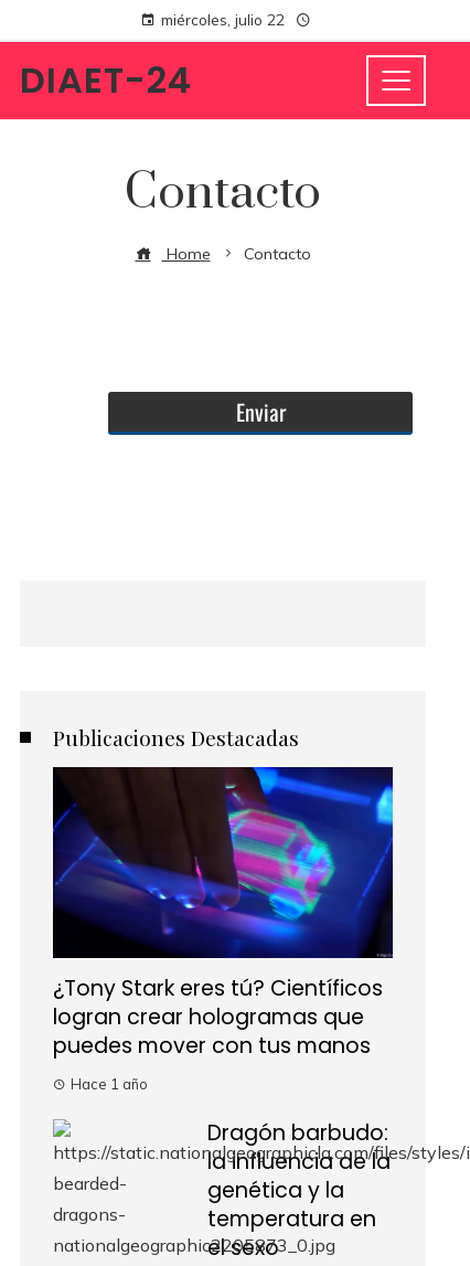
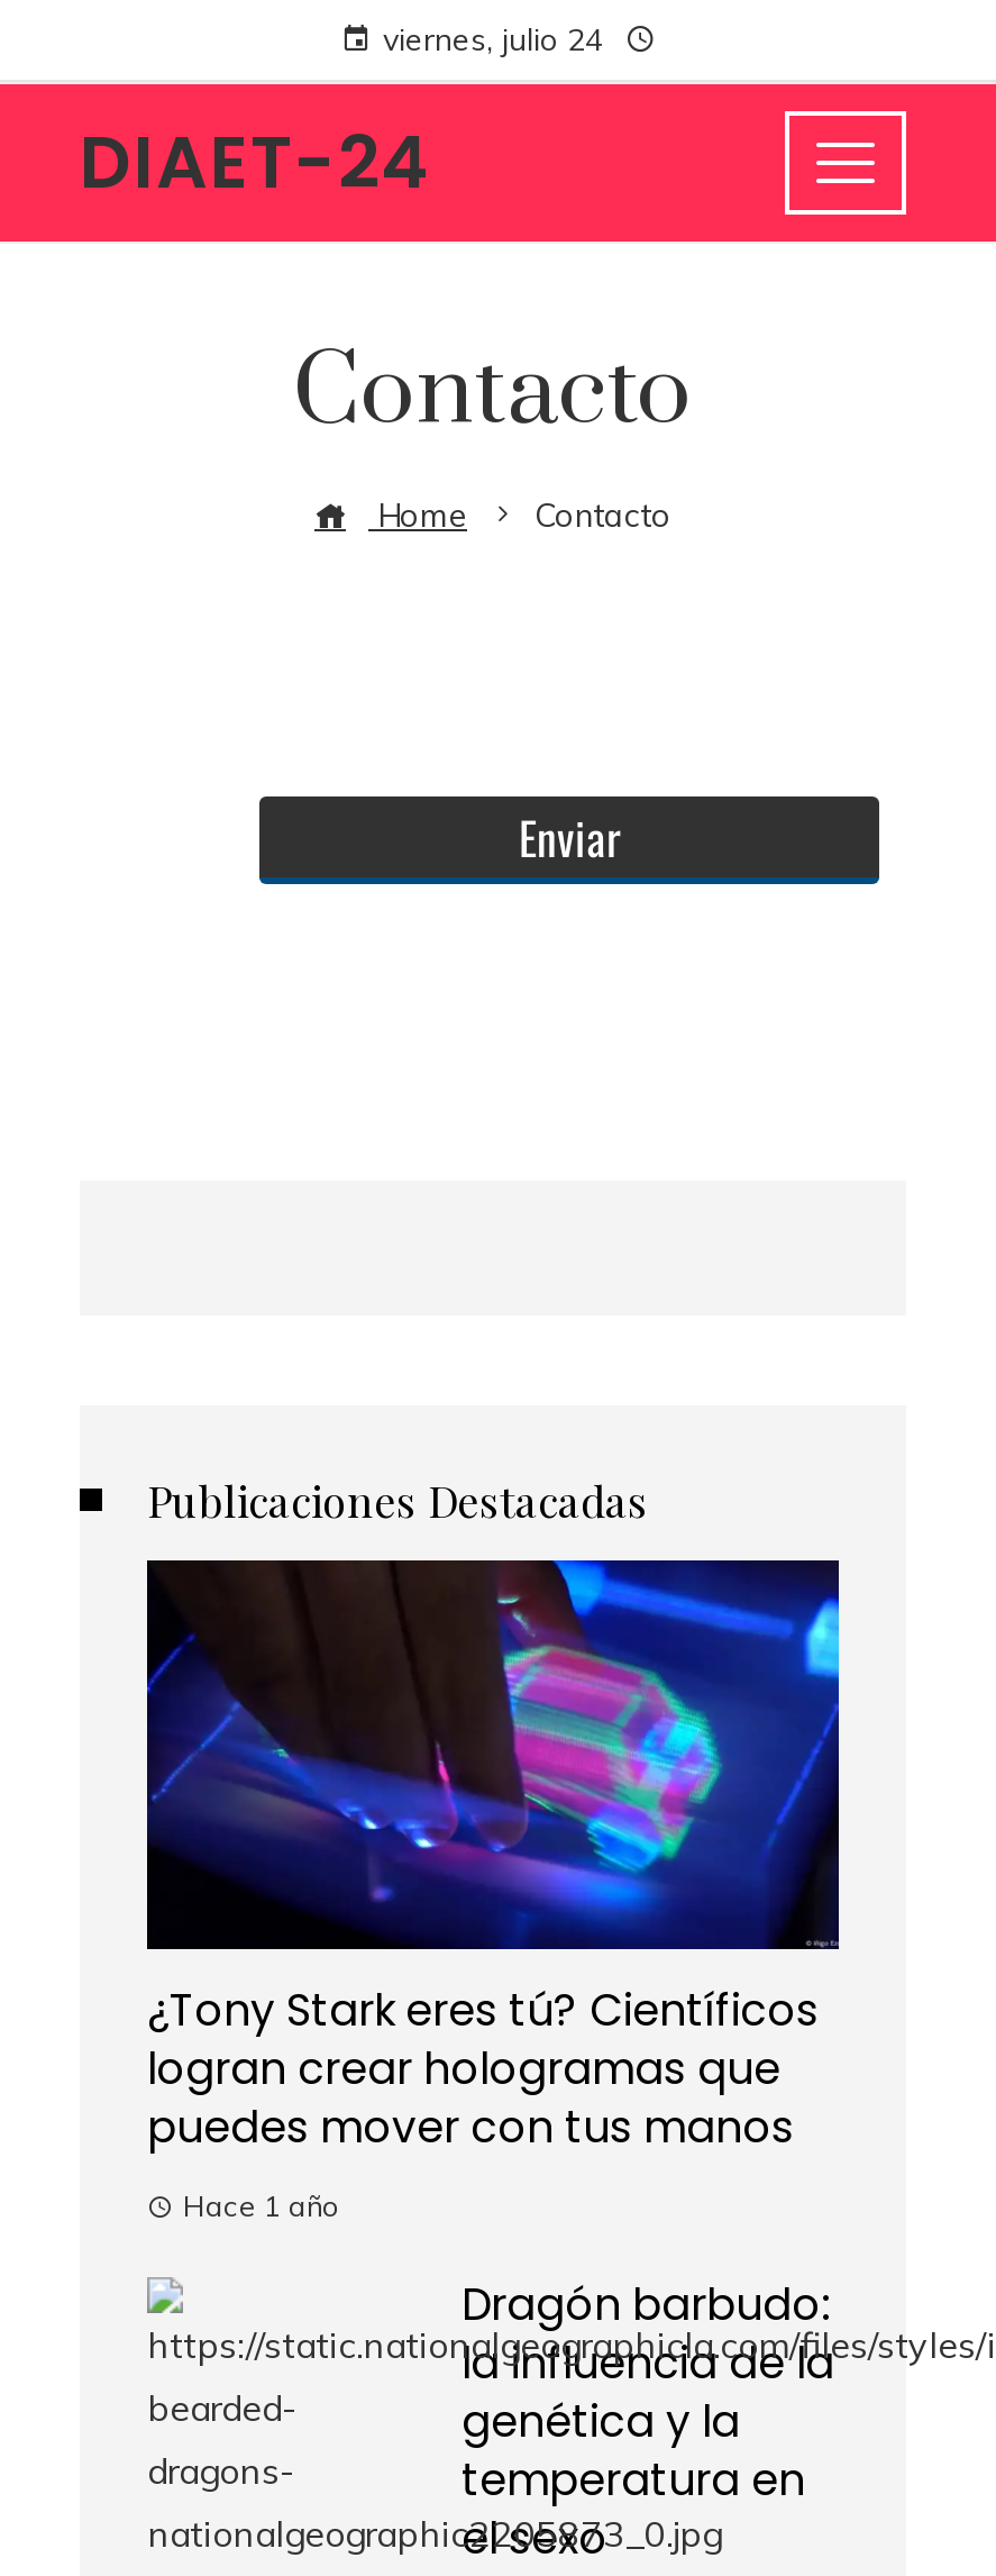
[161,10,285,29] miércoles, julio 22 -> [383,19,603,57] viernes, julio 24

